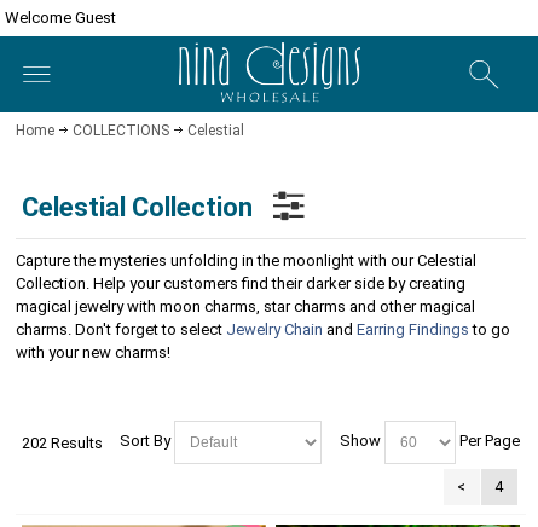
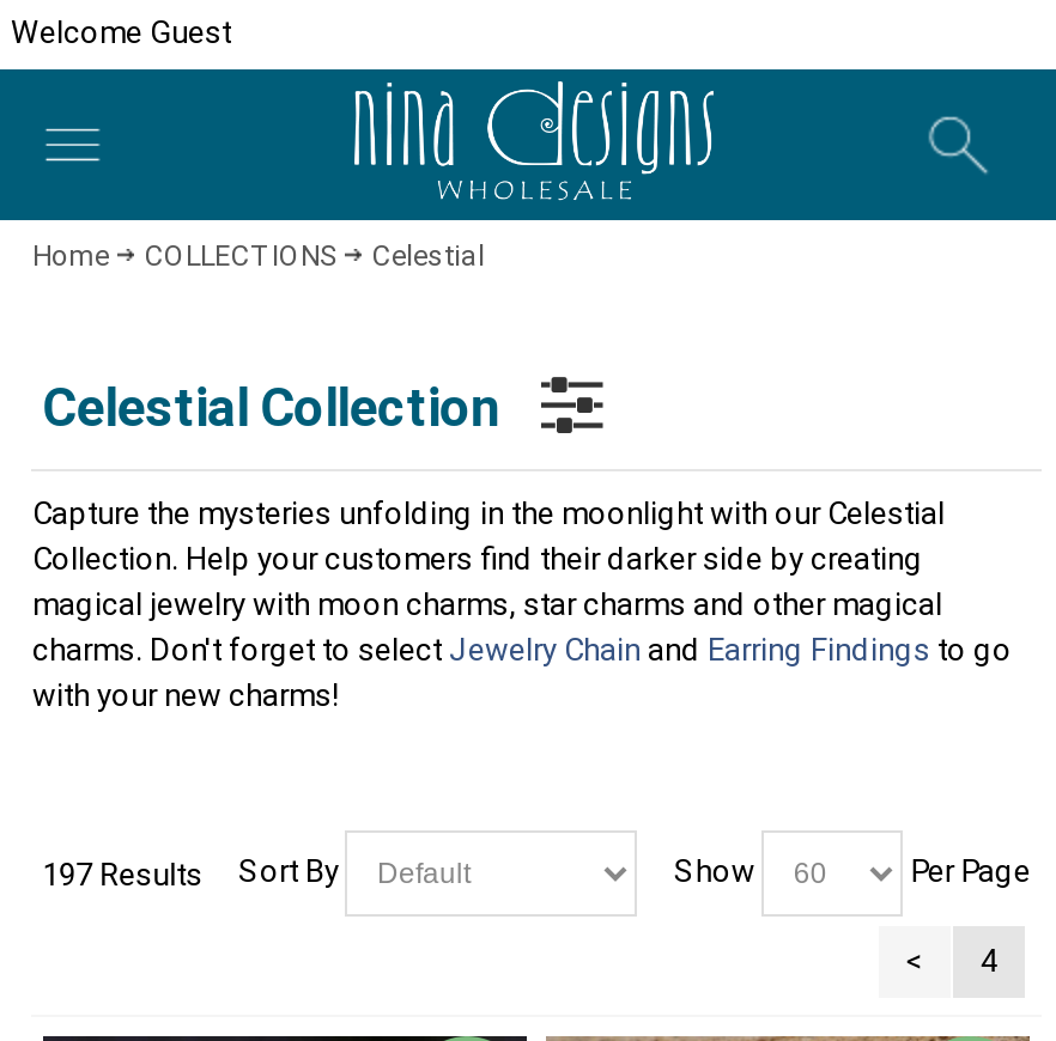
[21,432,171,452] 202 Results Sort By -> [42,853,339,892] 197 Results Sort By

